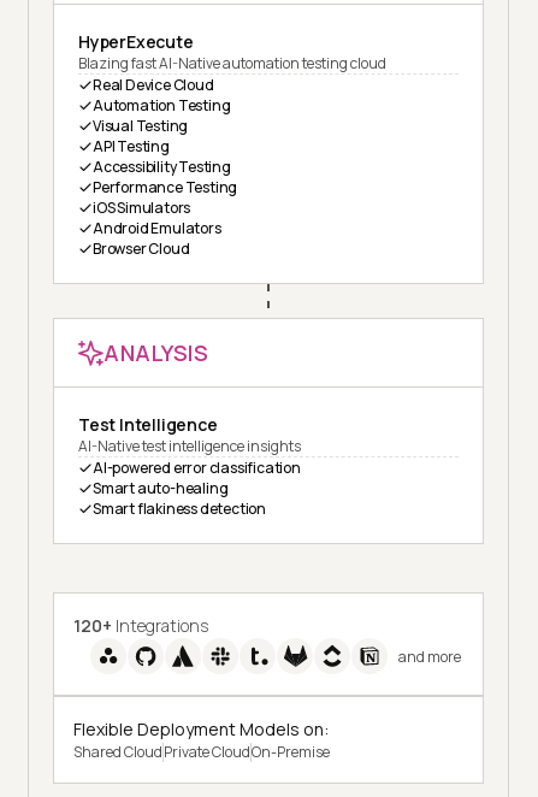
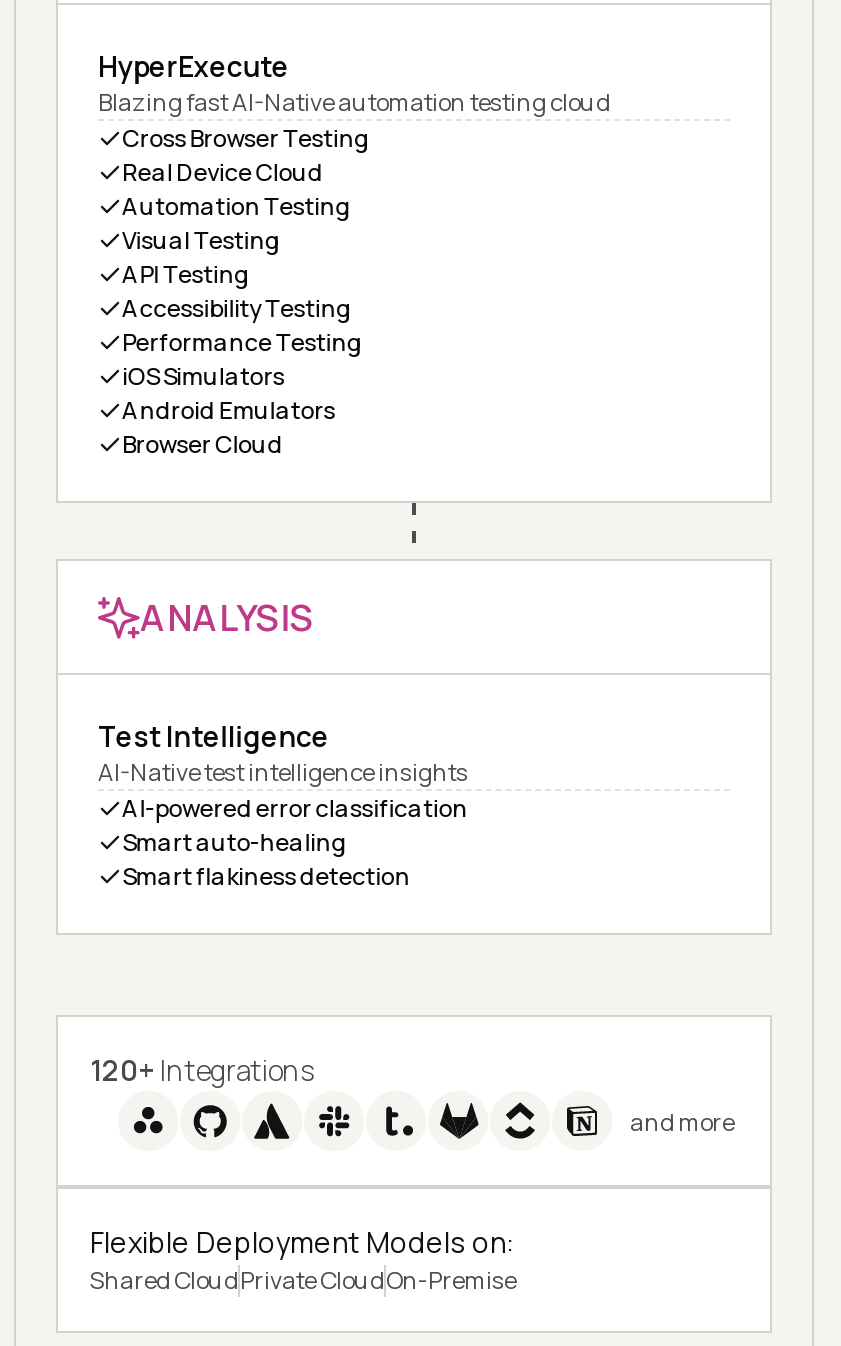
none -> [122,121,370,155] Cross Browser Testing

